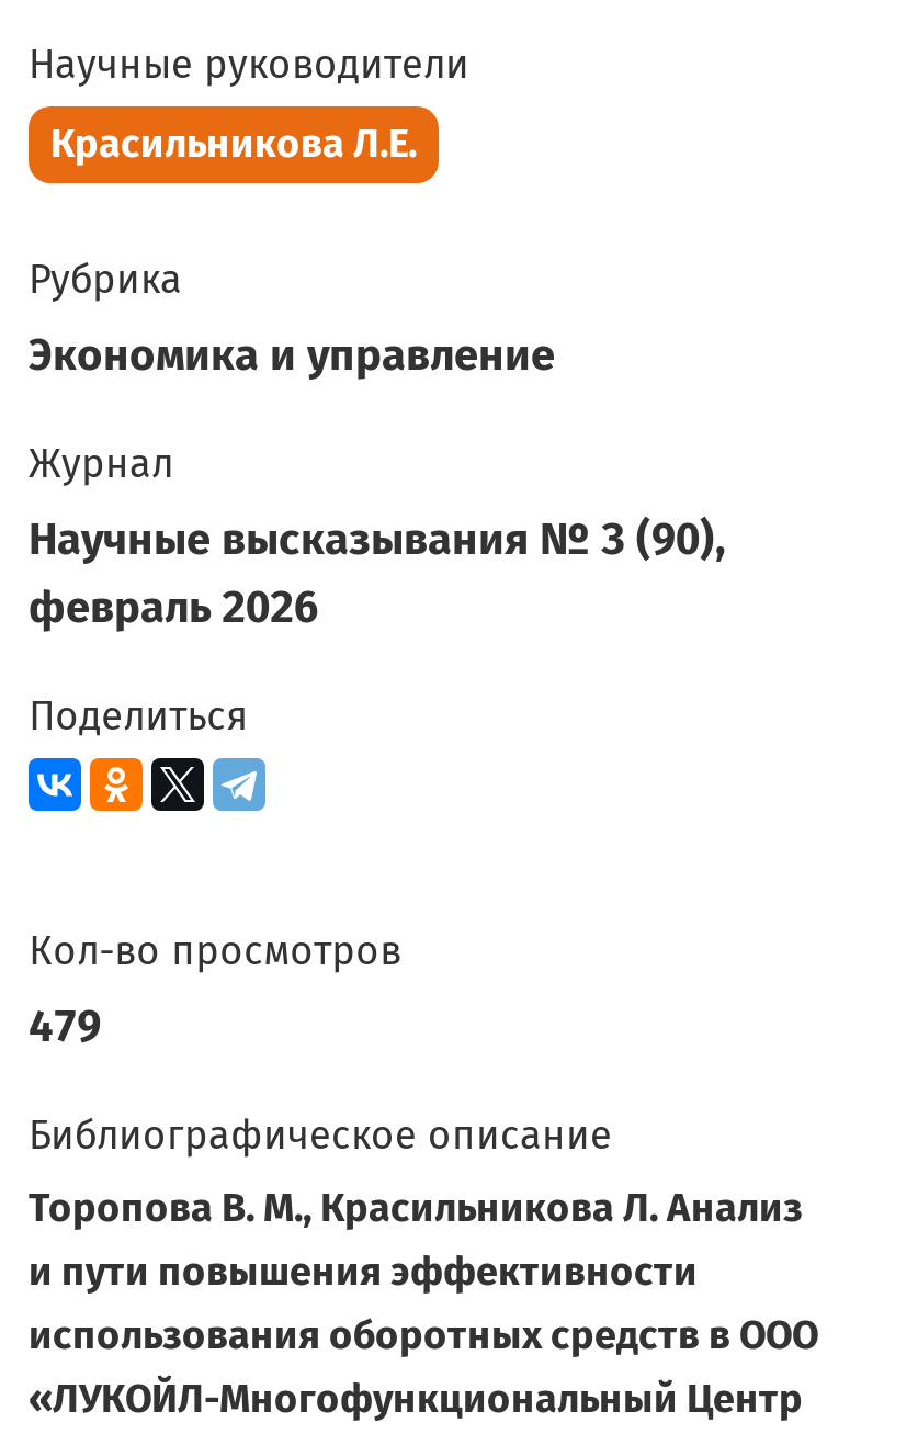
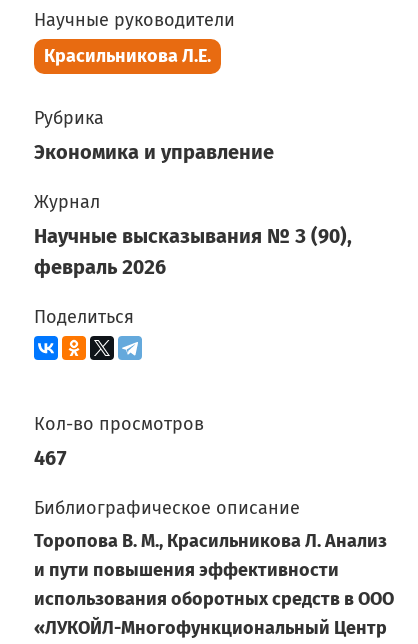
[29,1000,101,1052] 479 -> [34,446,67,470] 467

